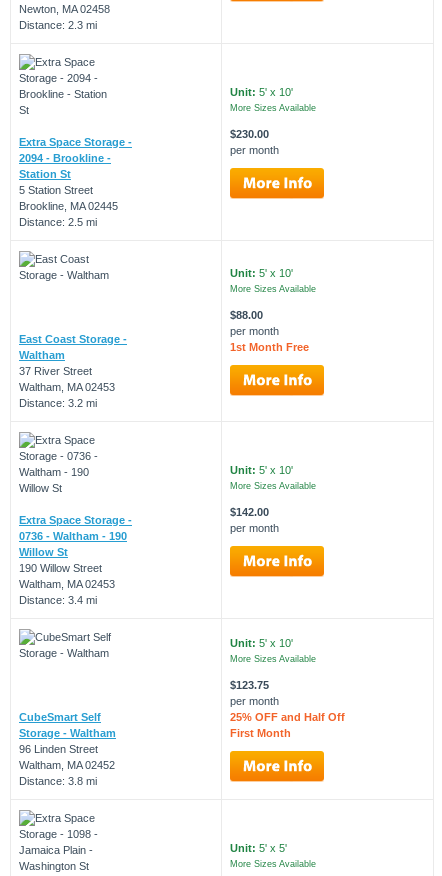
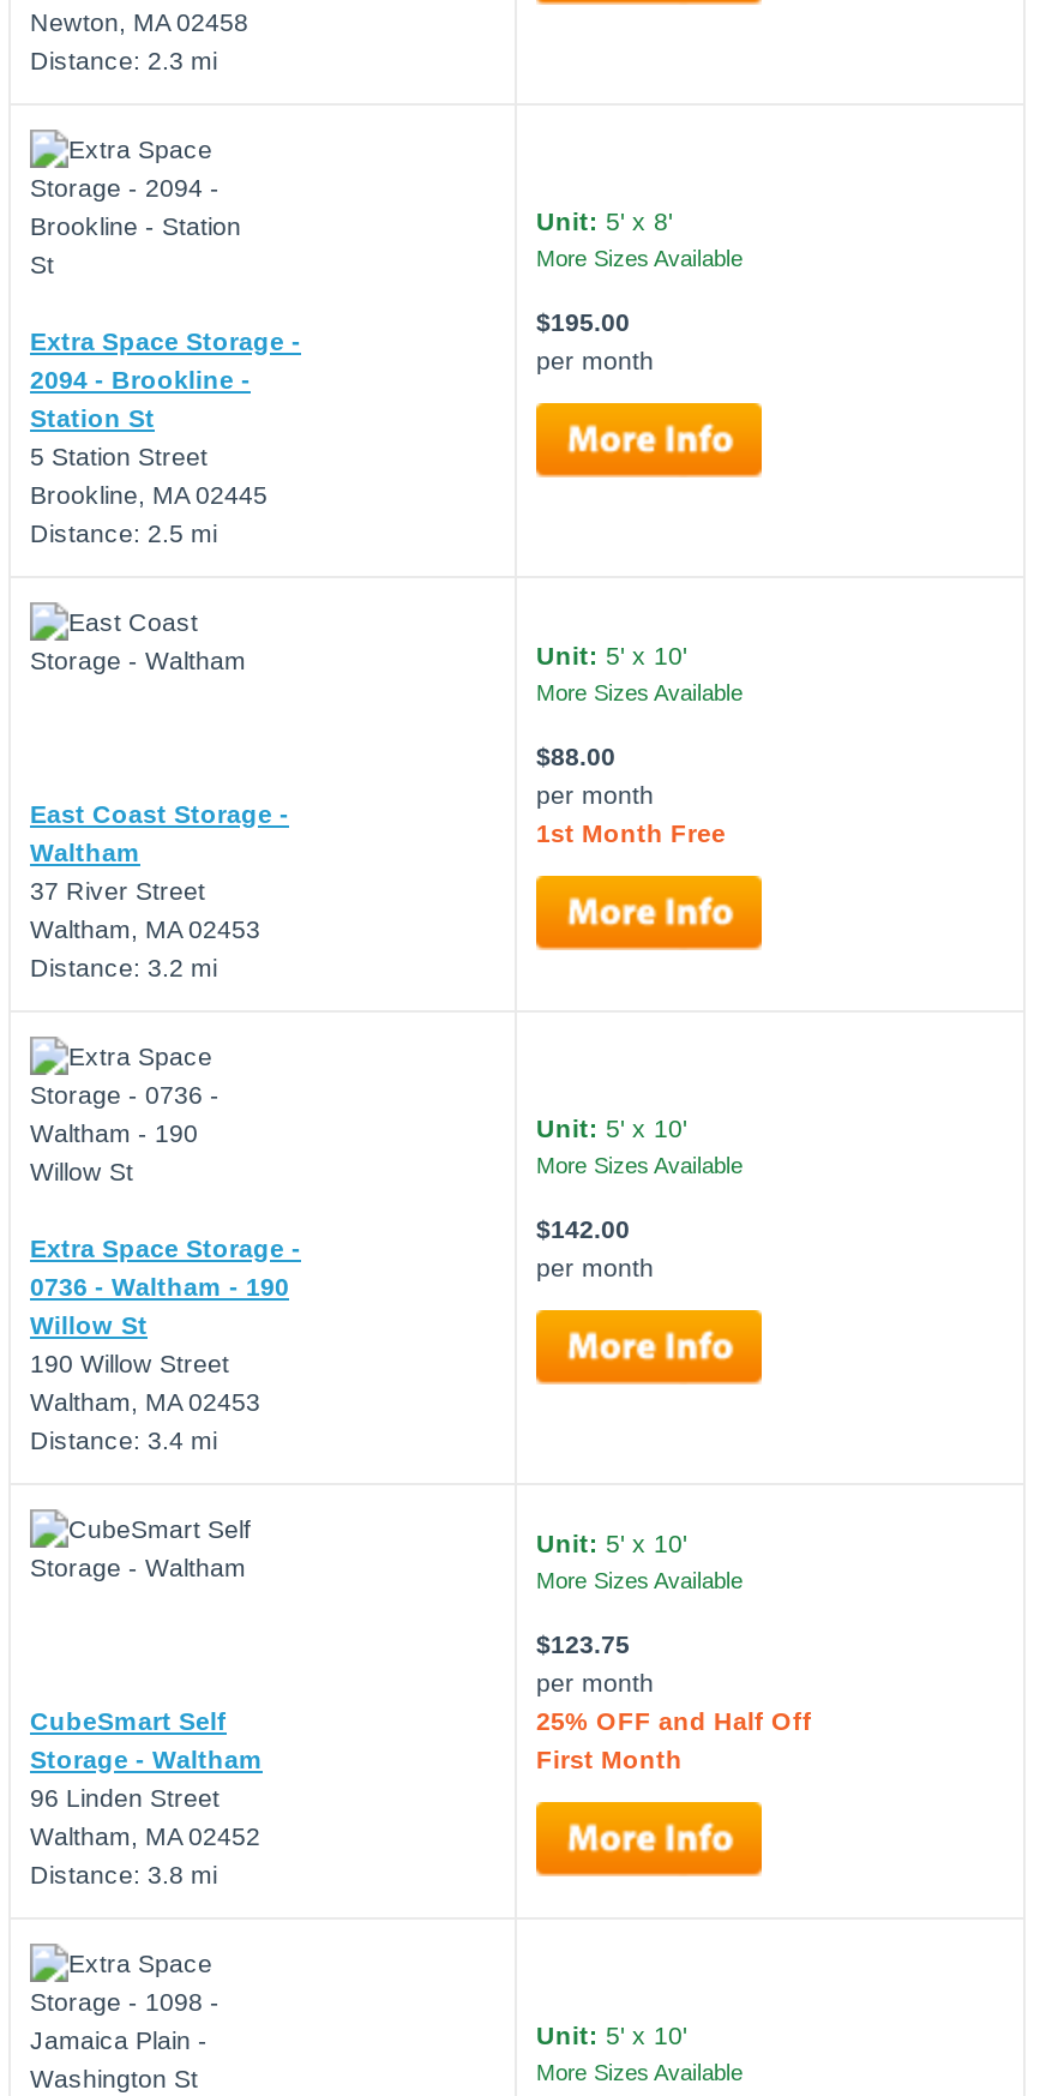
[230,86,293,98] Unit: 5' x 10' -> [536,205,673,234] Unit: 5' x 8'
[230,128,269,140] $230.00 -> [536,306,630,335] $195.00
[230,842,287,854] Unit: 5' x 5' -> [536,2019,687,2048] Unit: 5' x 10'

